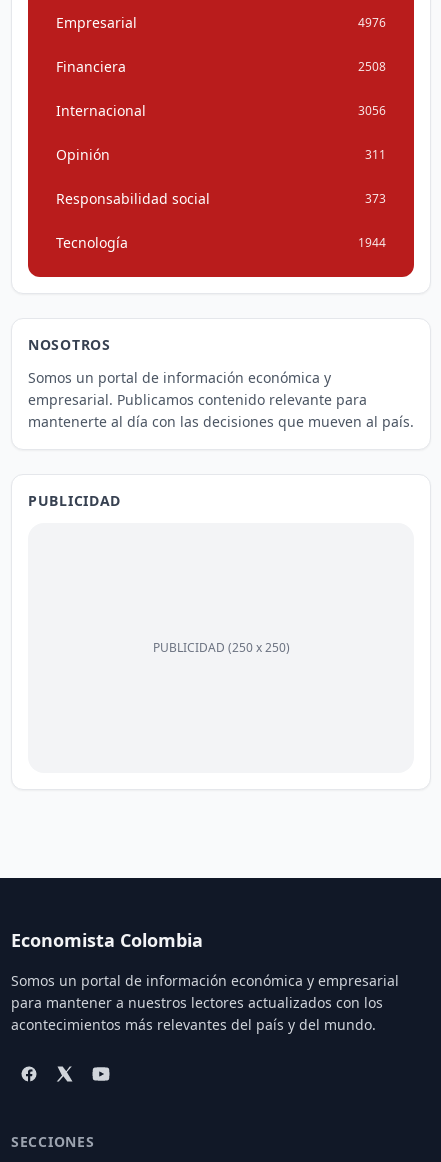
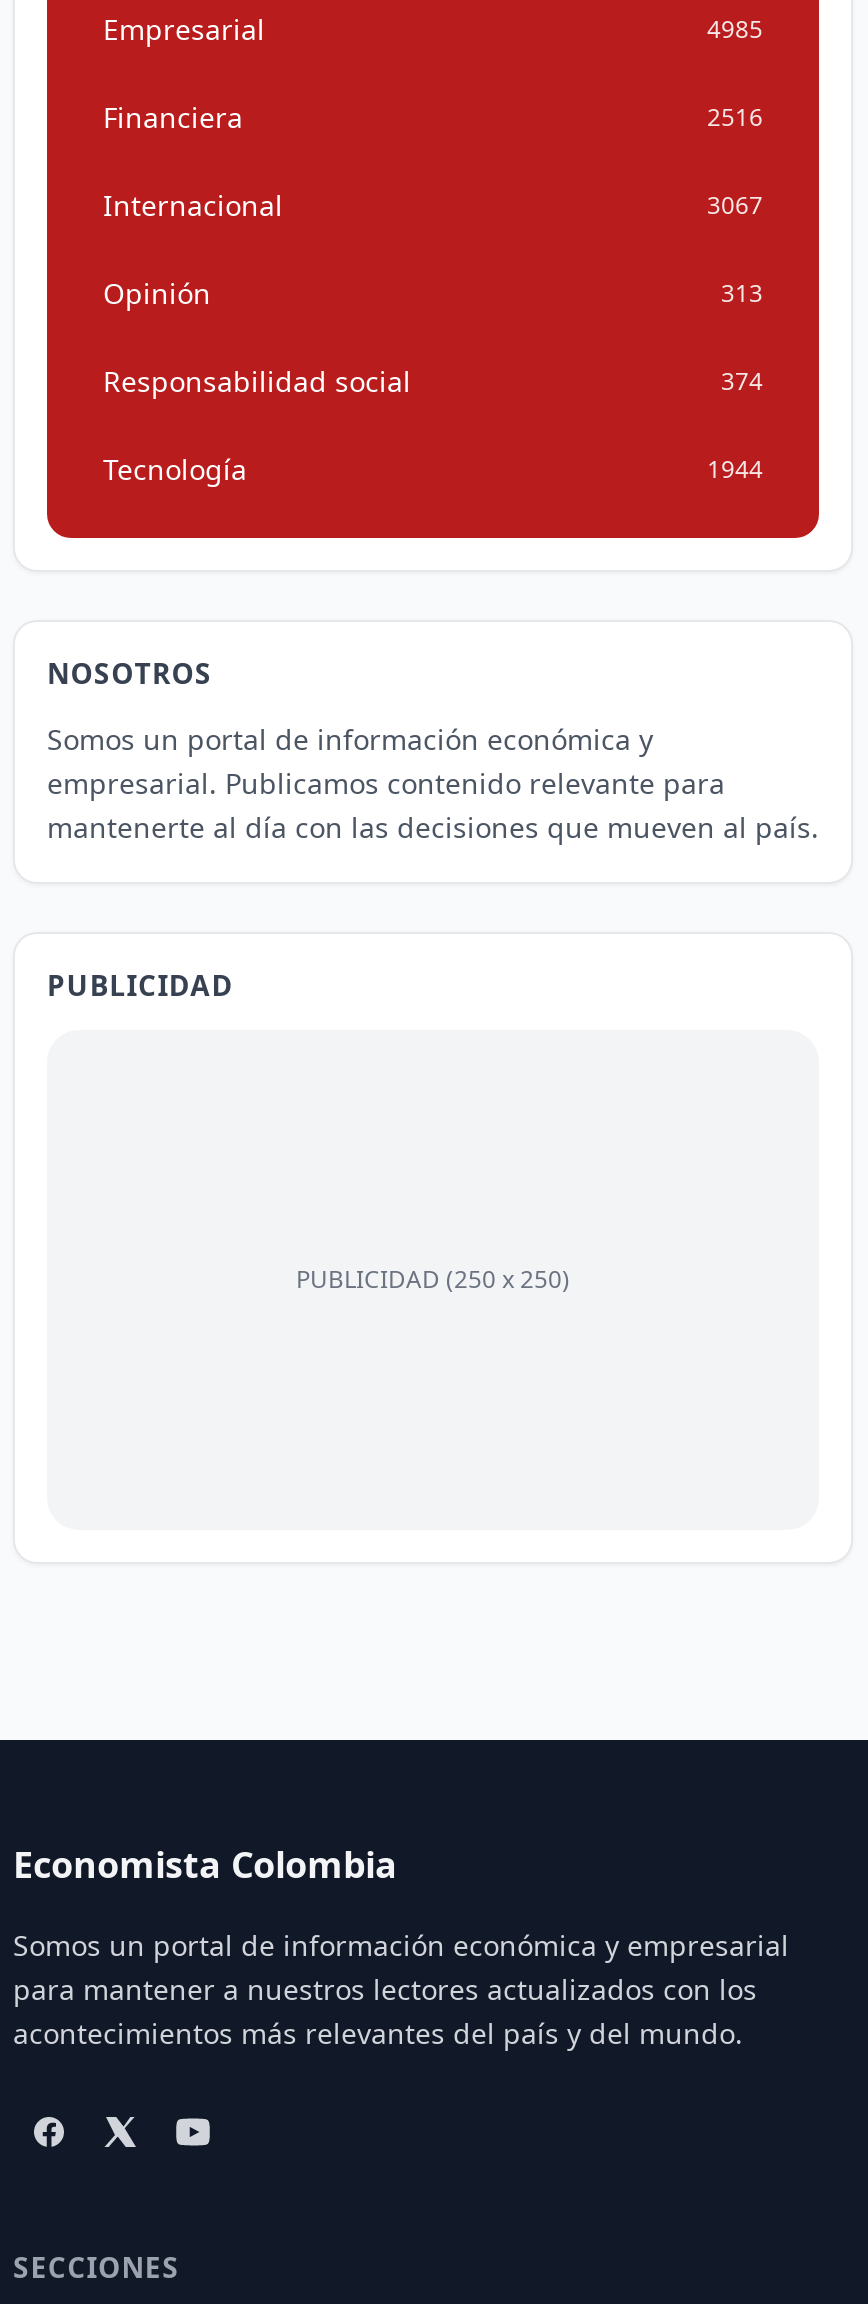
[358,14,386,31] 4976 -> [707,13,763,47] 4985
[358,58,386,75] 2508 -> [707,101,763,135] 2516
[358,102,386,119] 3056 -> [707,189,763,223] 3067
[365,146,386,163] 311 -> [721,277,763,311] 313
[365,190,386,207] 373 -> [721,365,763,399] 374

